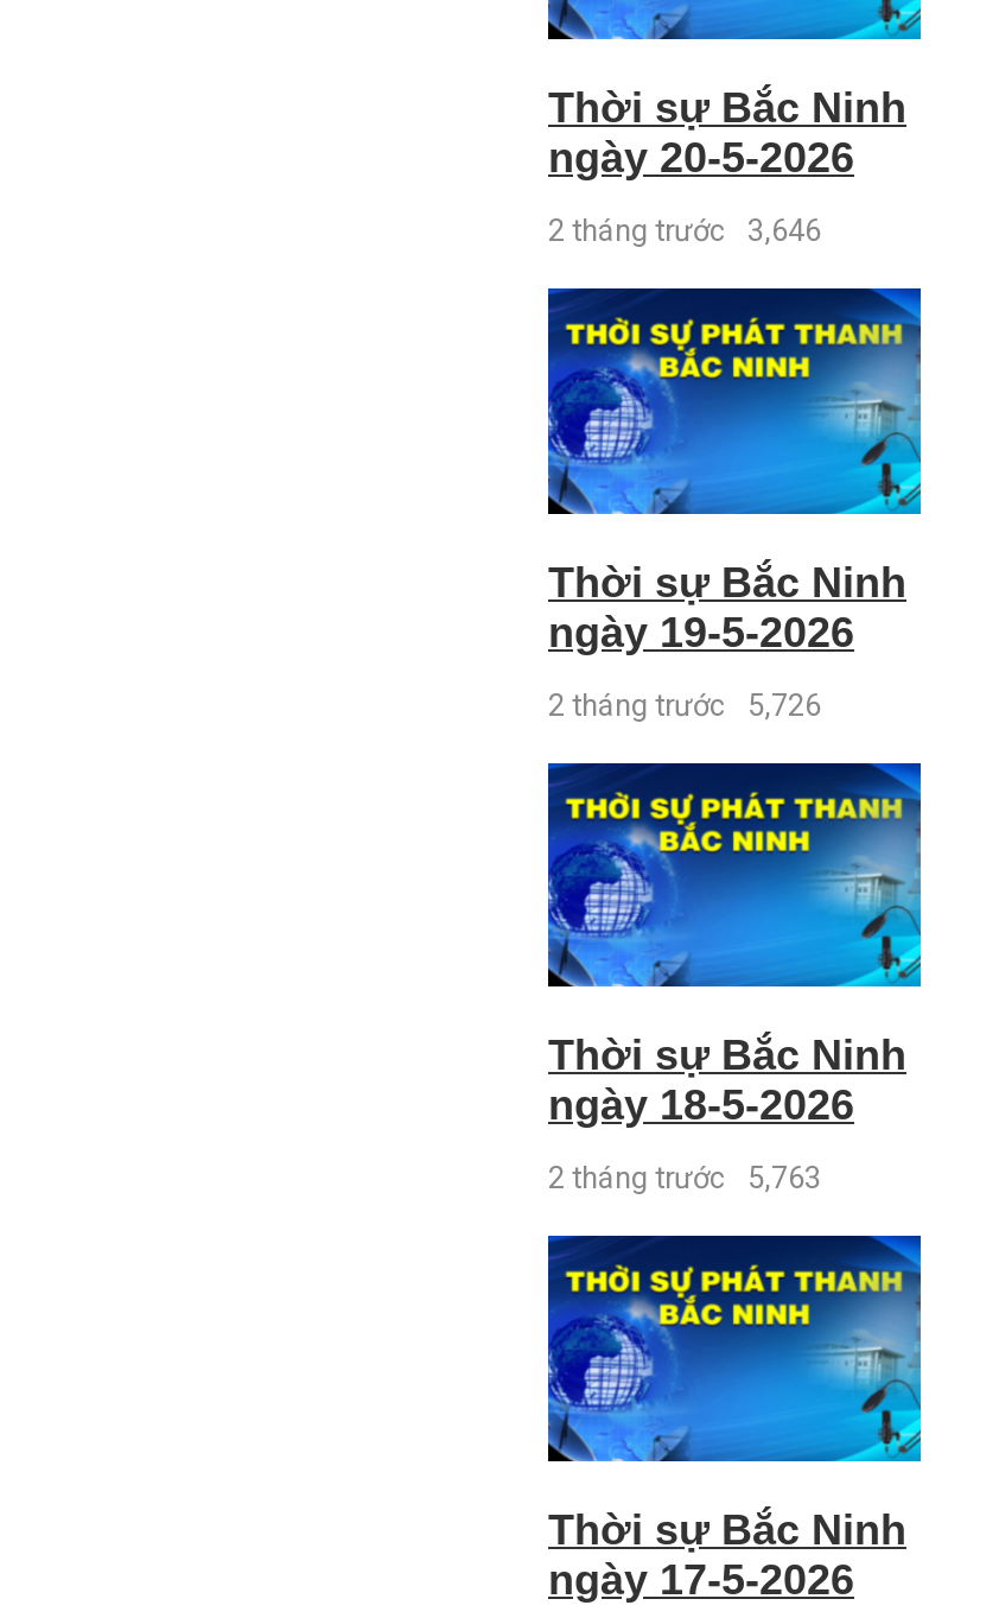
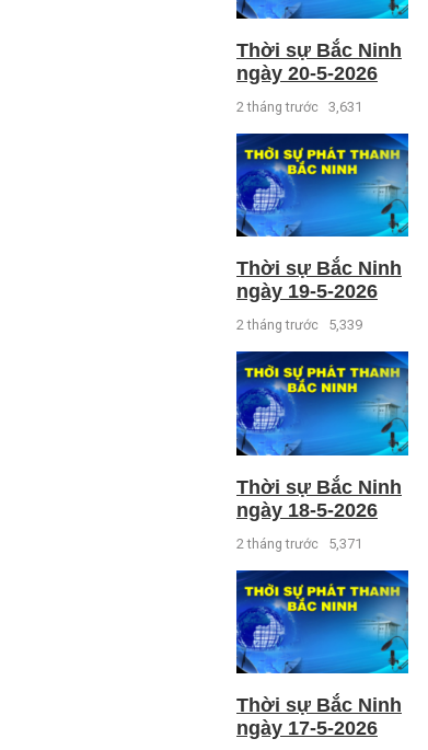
[548,213,821,248] 2 tháng trước 3,646 -> [236,98,362,115] 2 tháng trước 3,631
[548,687,821,722] 2 tháng trước 5,726 -> [236,317,362,333] 2 tháng trước 5,339
[548,1160,821,1196] 2 tháng trước 5,763 -> [236,535,362,551] 2 tháng trước 5,371

